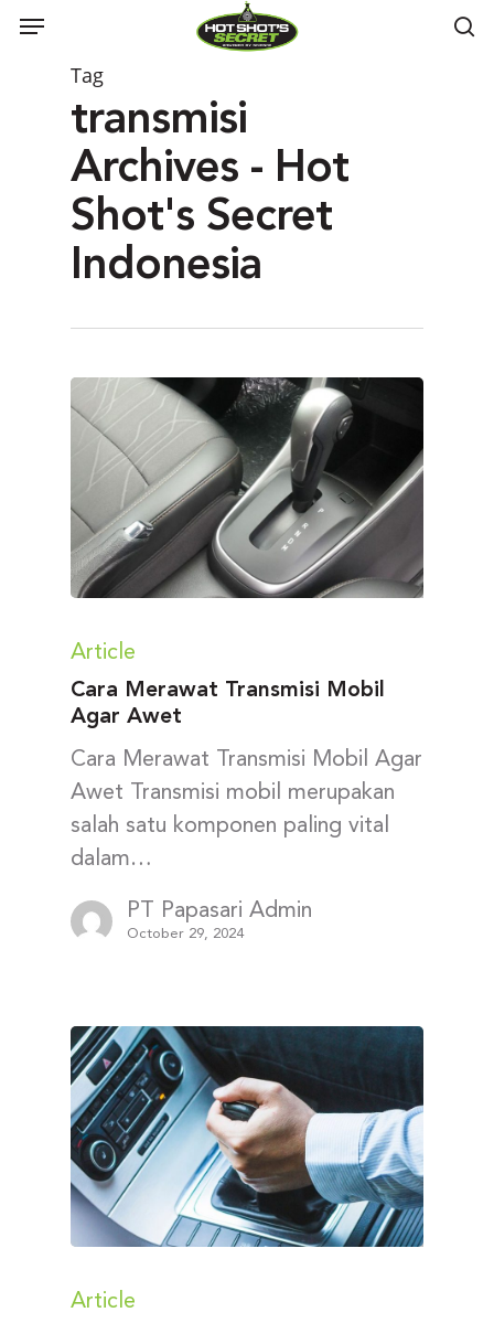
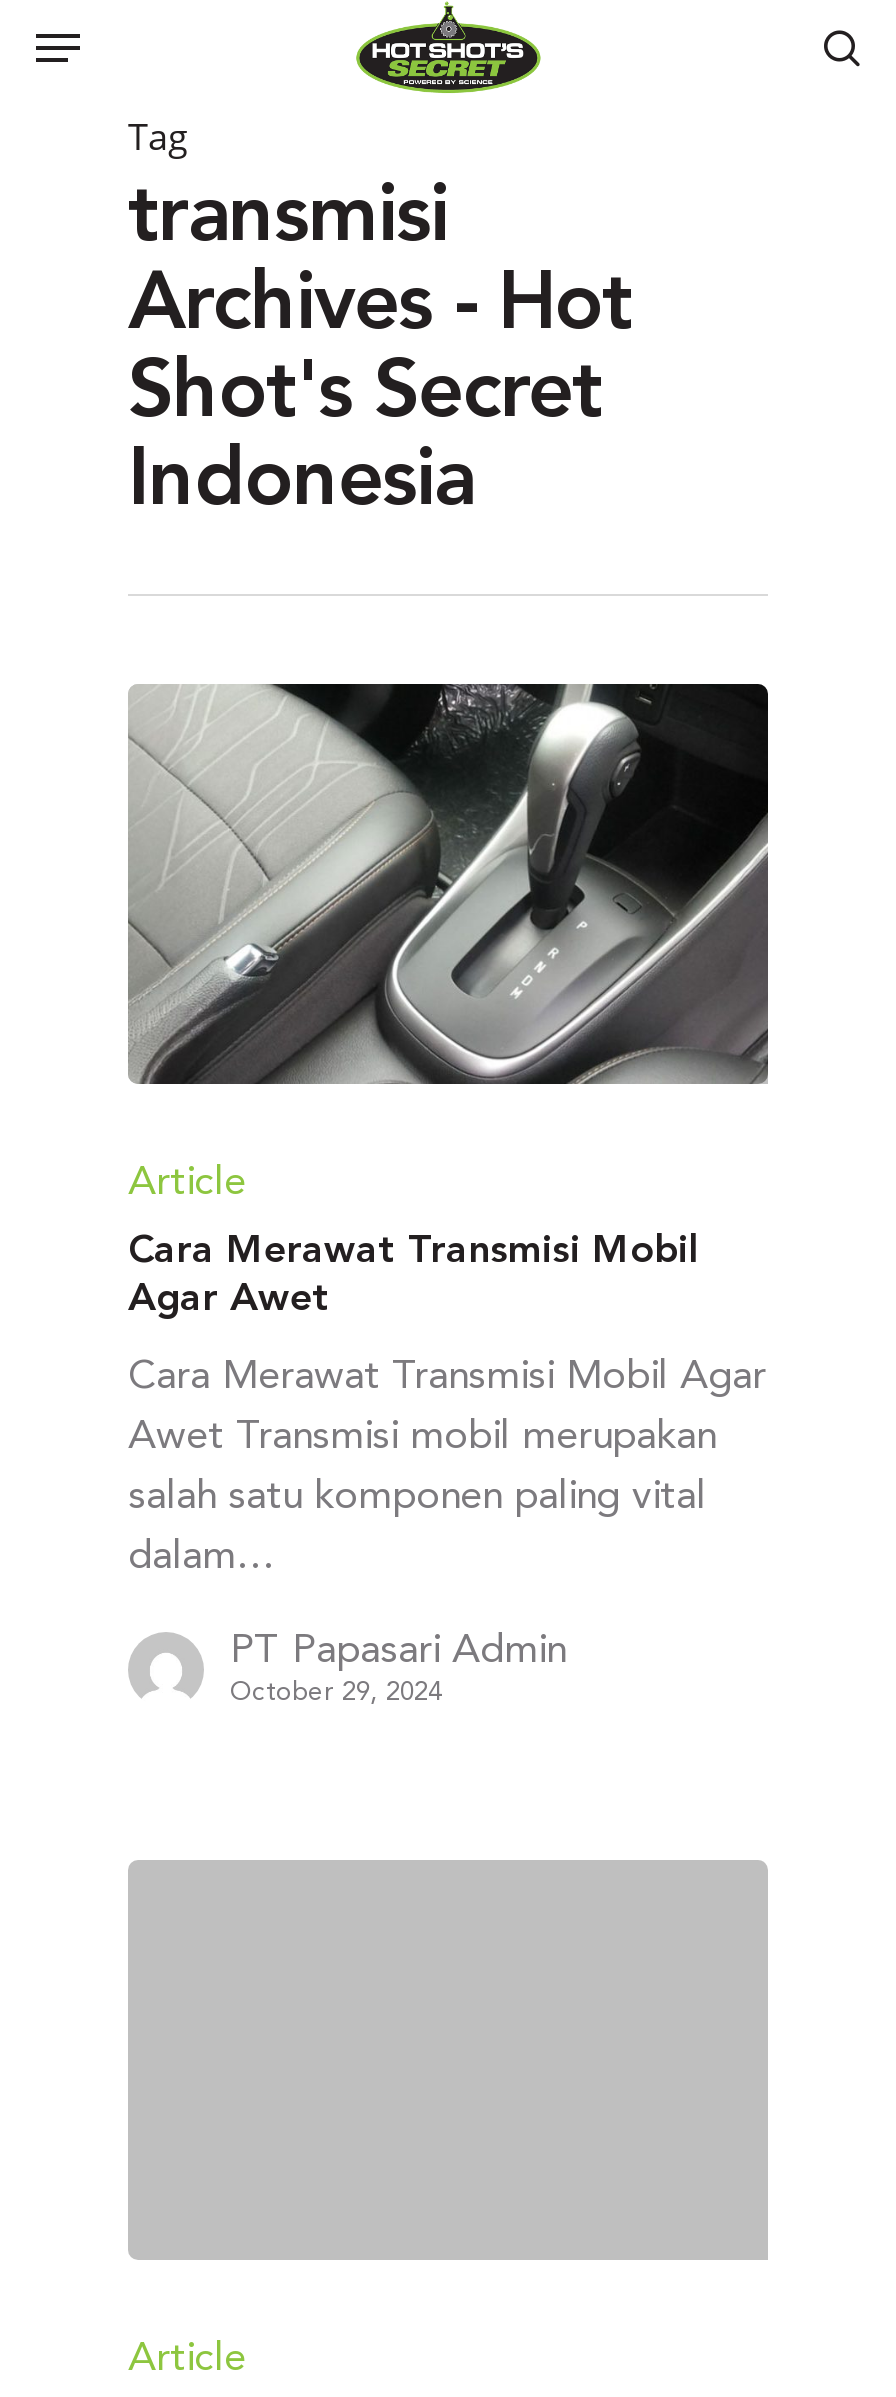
[71,1026,423,1247] [image] -> none

